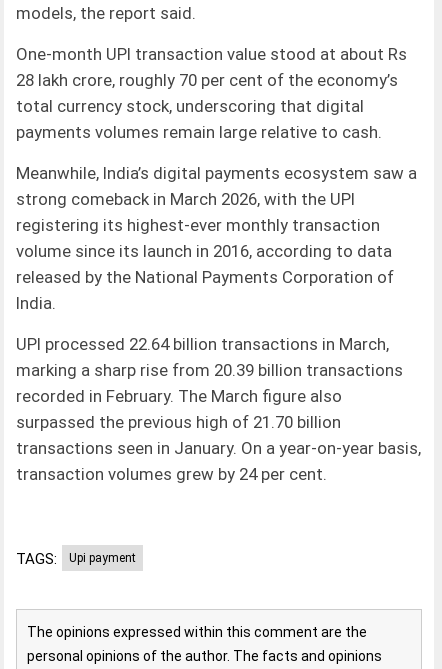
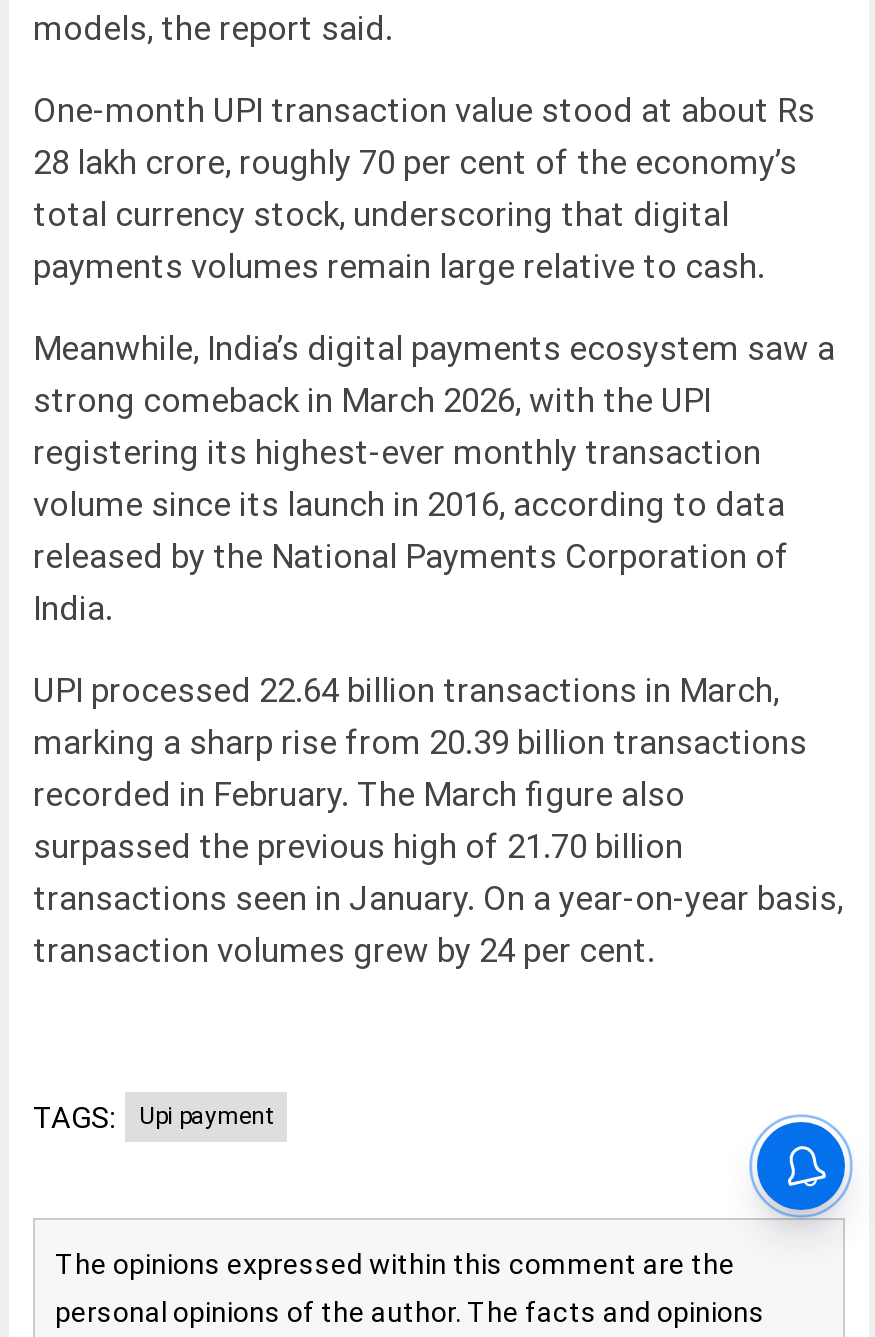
none -> [747,1112,855,1234] [image]

